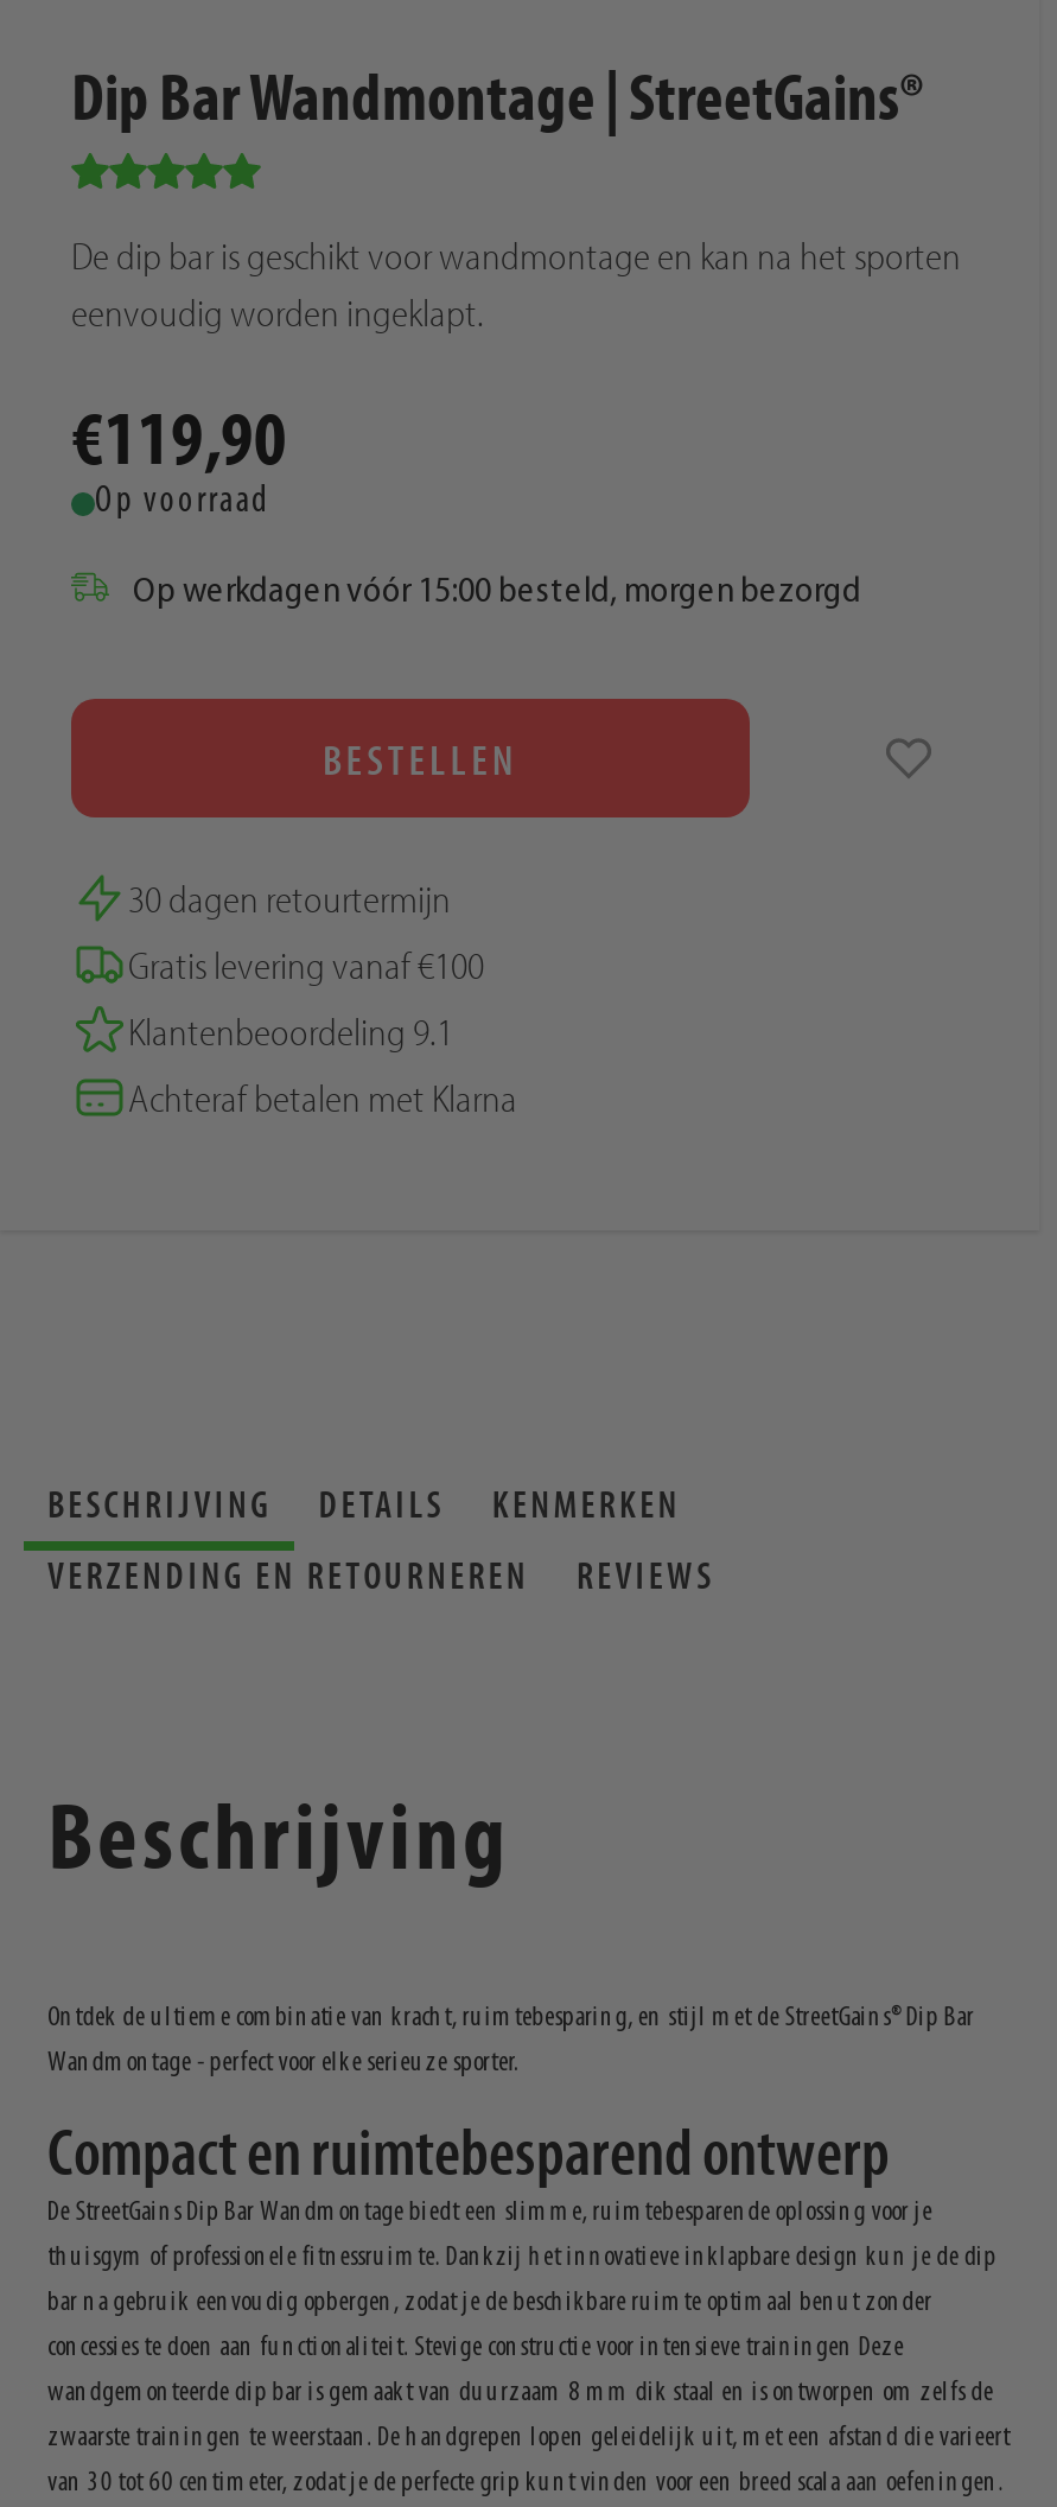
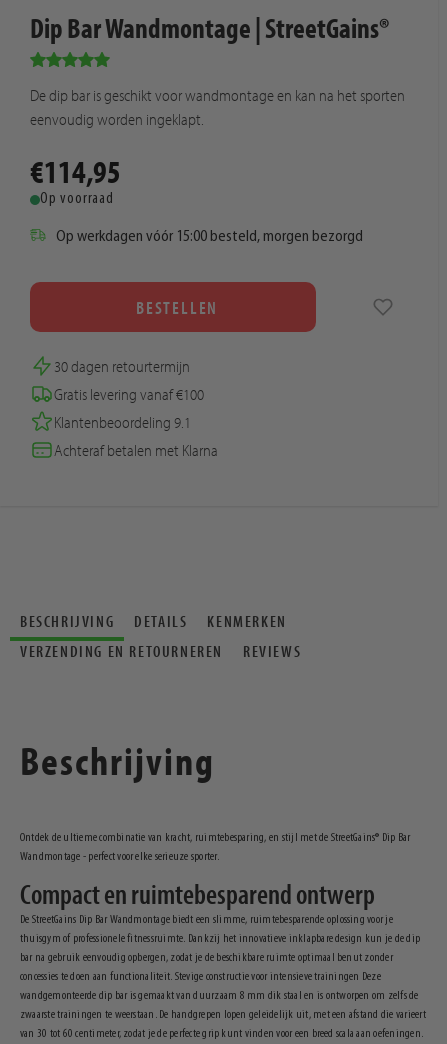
[71,388,287,483] €119,90 -> [30,151,121,191] €114,95

